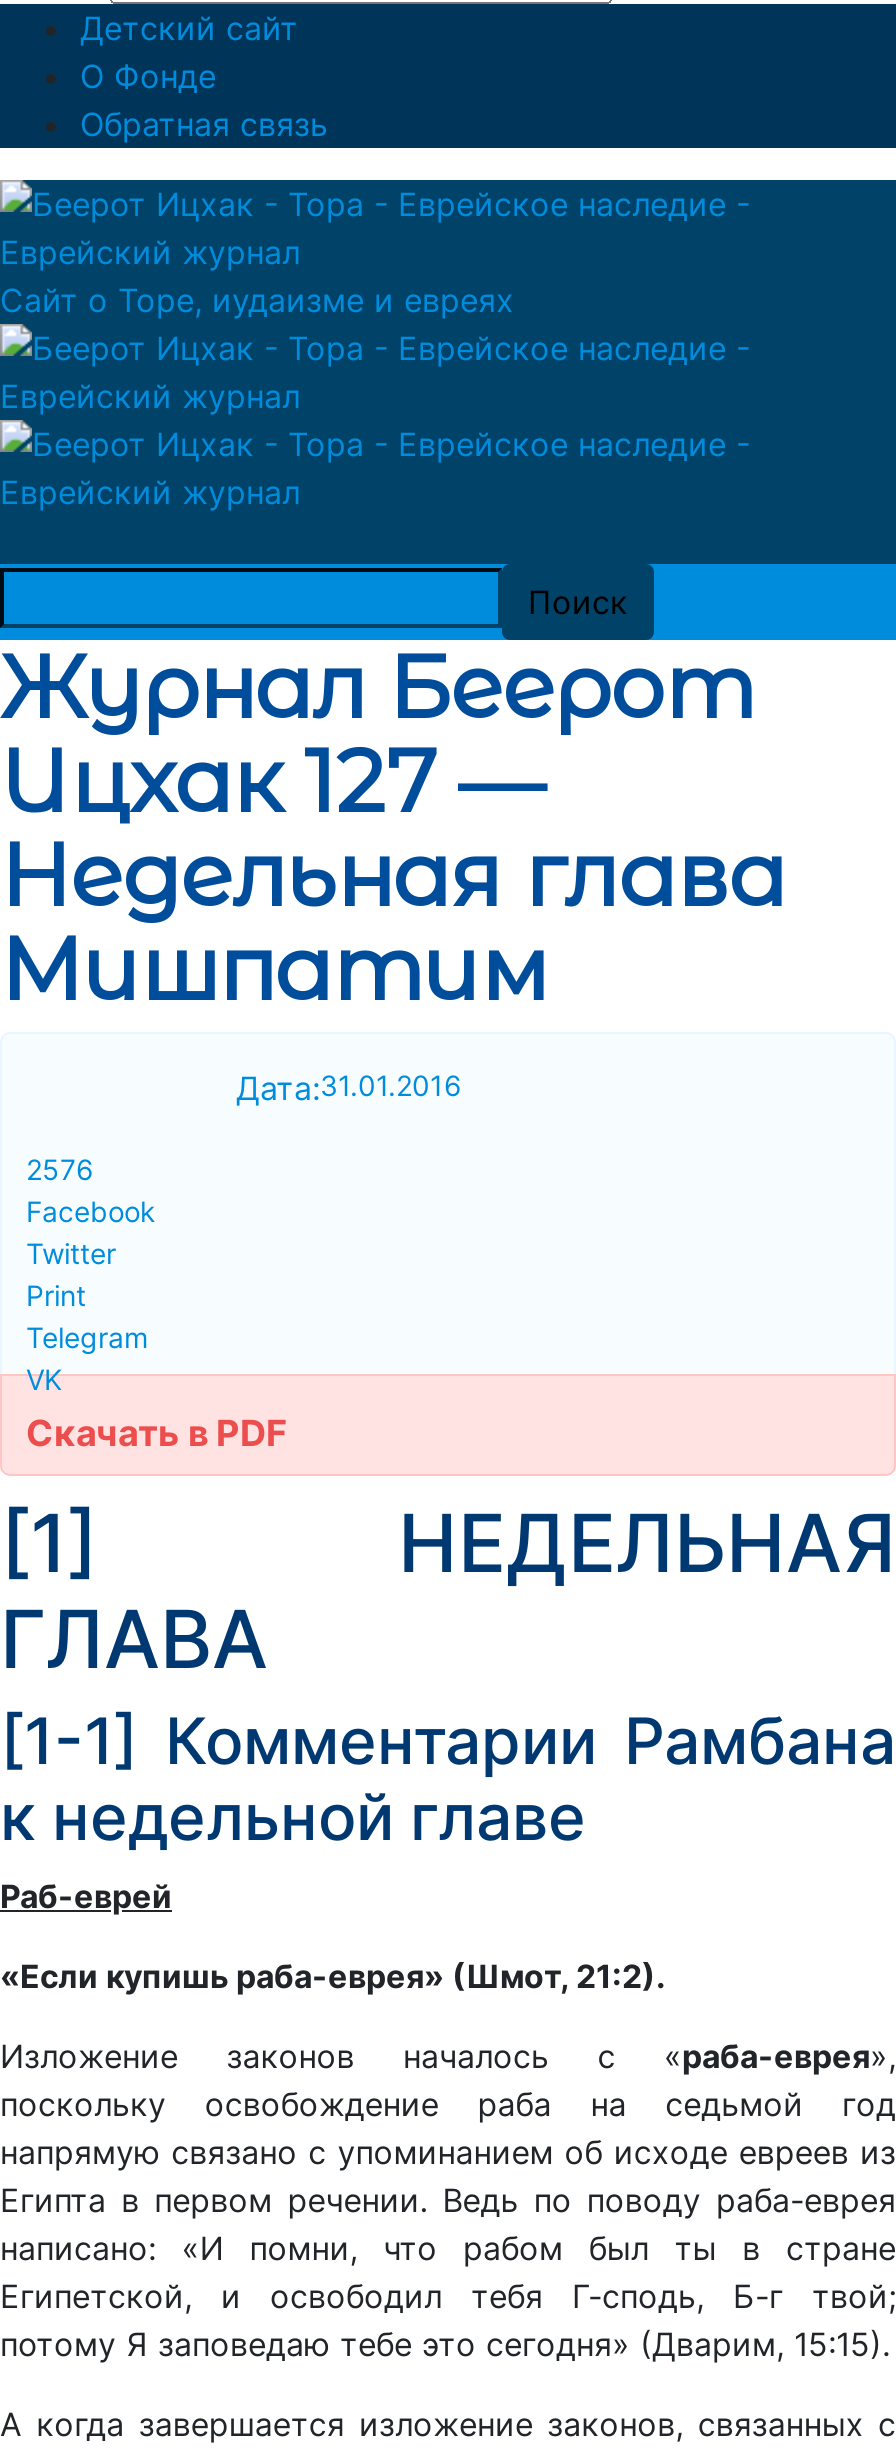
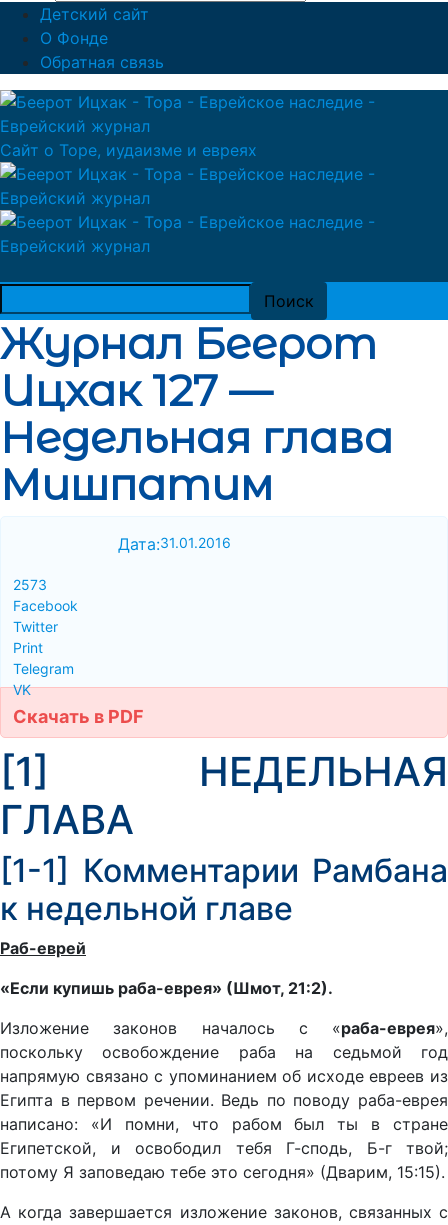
[26,1152,94,1186] 2576 -> [13,576,47,593] 2573

